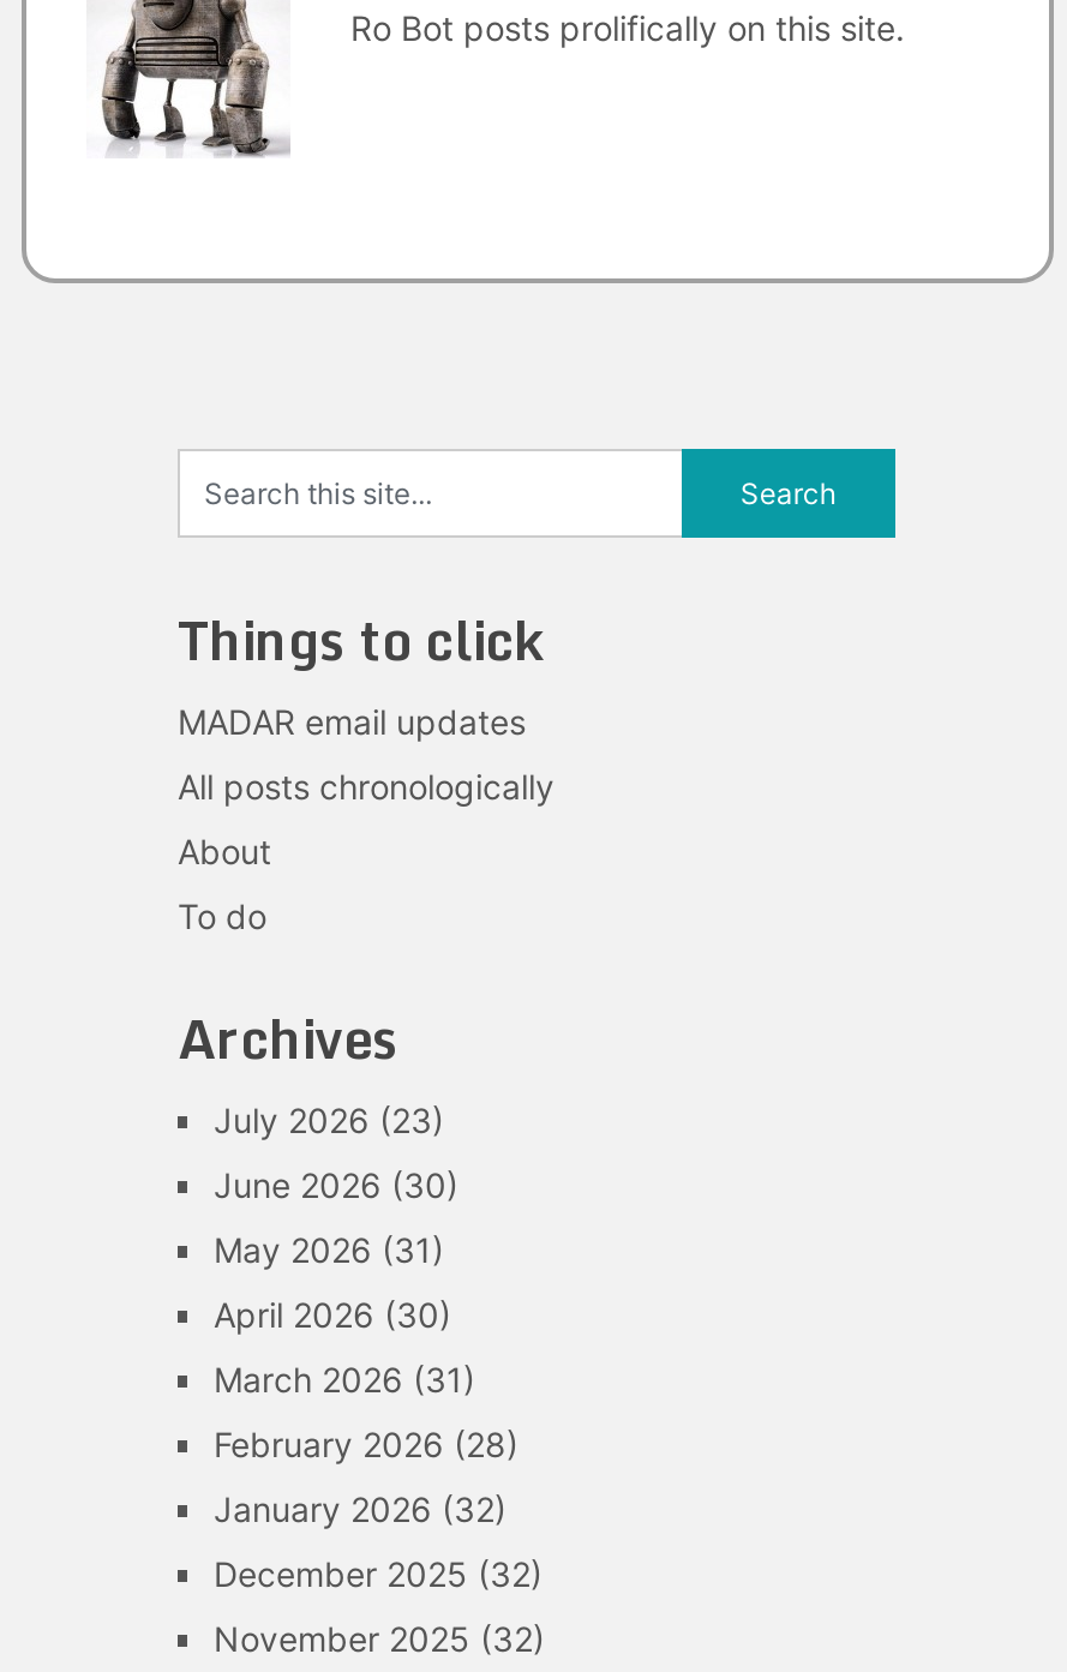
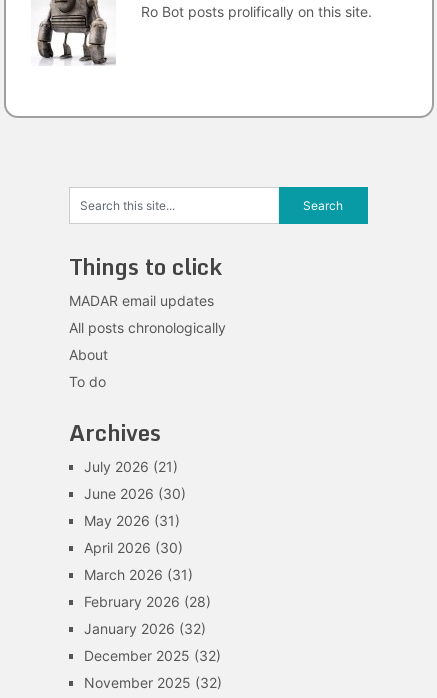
[214,1099,444,1140] July 2026 (23) -> [84,458,178,475] July 2026 (21)

